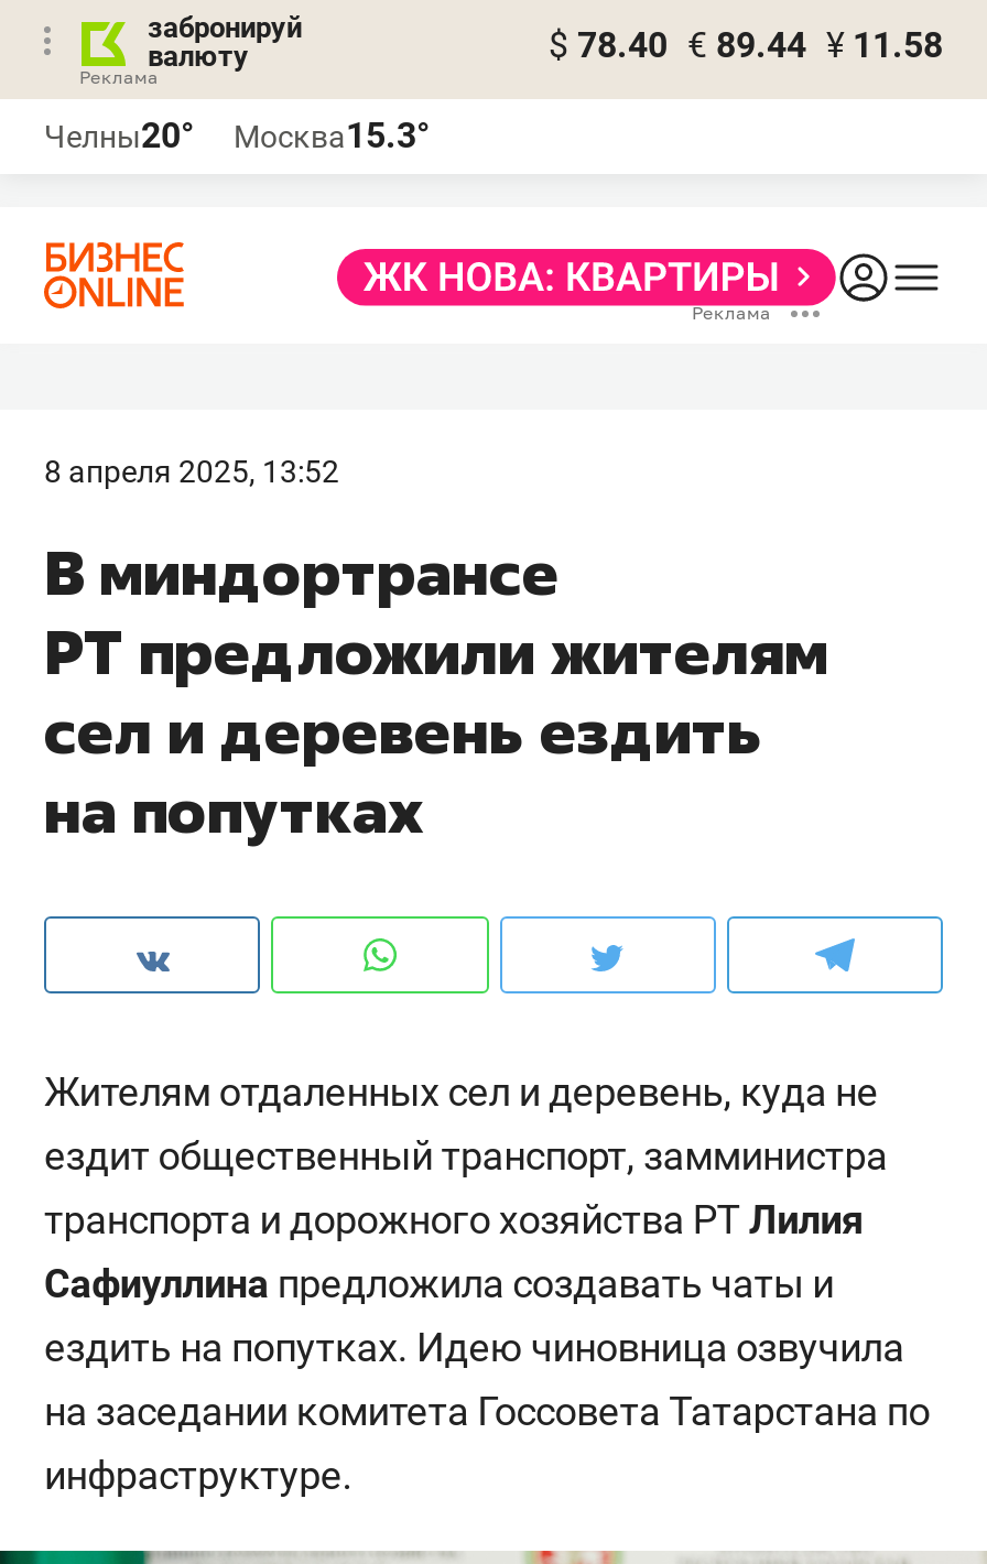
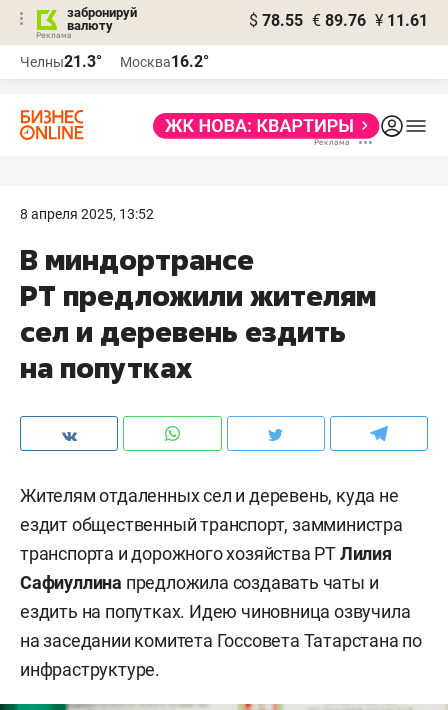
[549,24,943,66] $ 78.40 € 89.44 ¥ 11.58 -> [249,11,428,30] $ 78.55 € 89.76 ¥ 11.61
[44,115,194,156] Челны20° -> [20,52,102,71] Челны21.3°
[234,115,430,156] Москва15.3° -> [120,52,209,71] Москва16.2°

